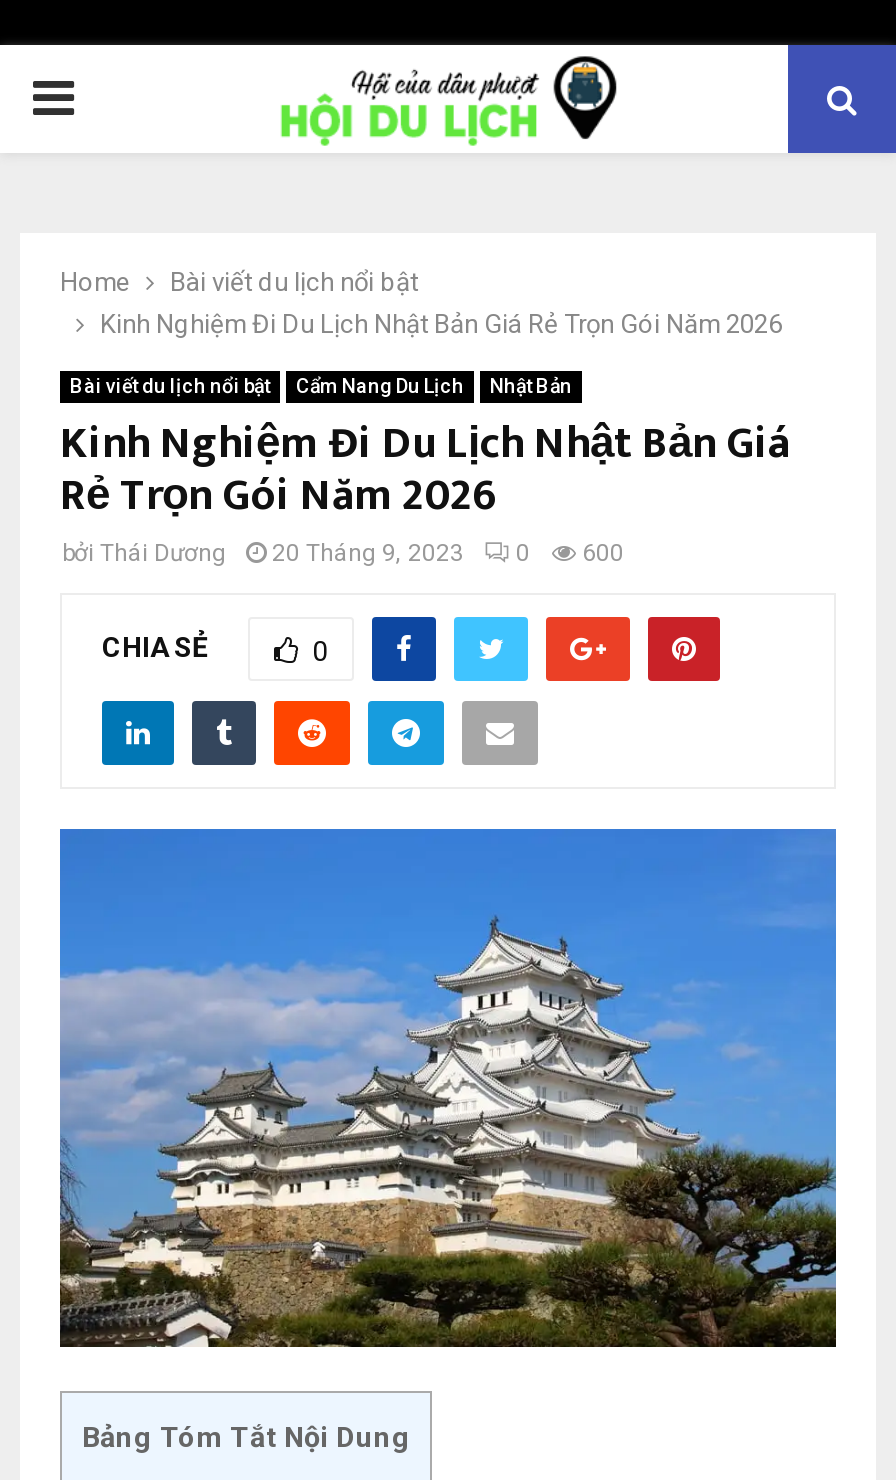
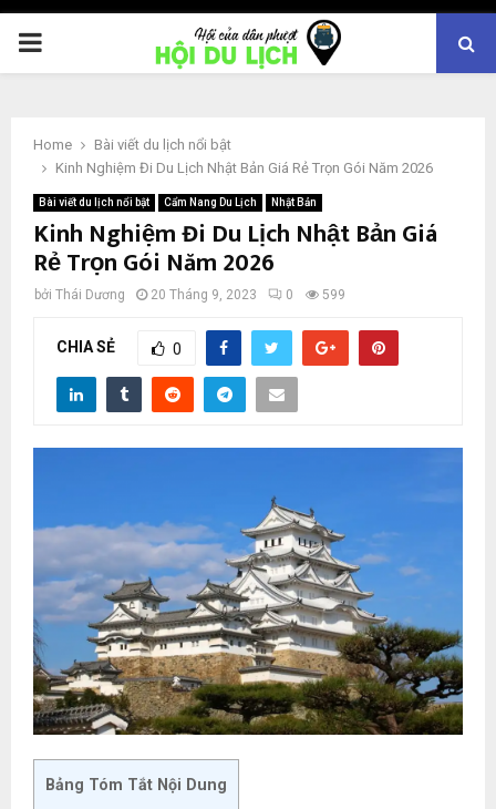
[62,539,624,567] bởi Thái Dương 20 Tháng 9, 2023 0 600 -> [34,287,345,303] bởi Thái Dương 20 Tháng 9, 2023 0 599

